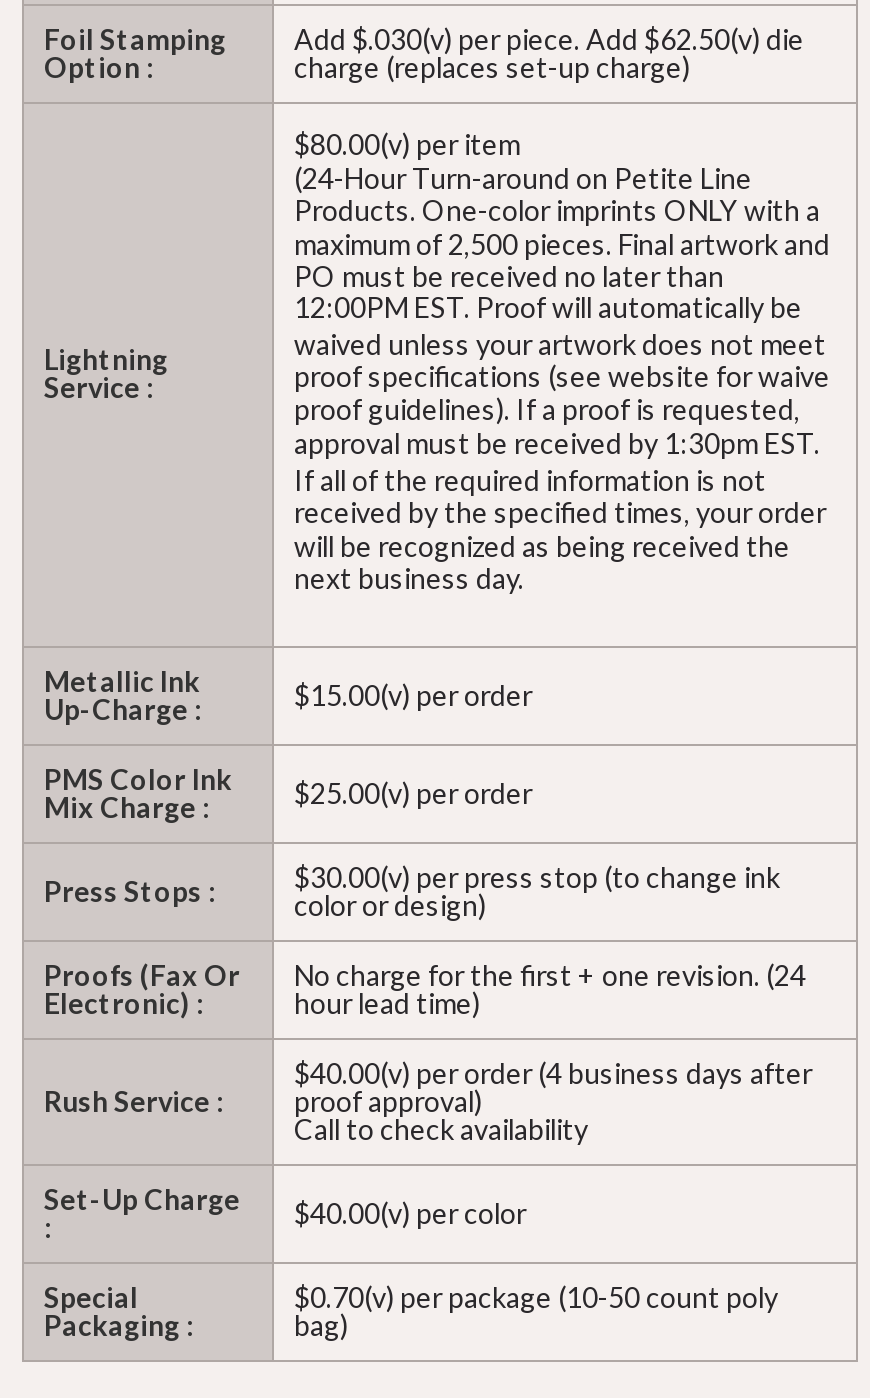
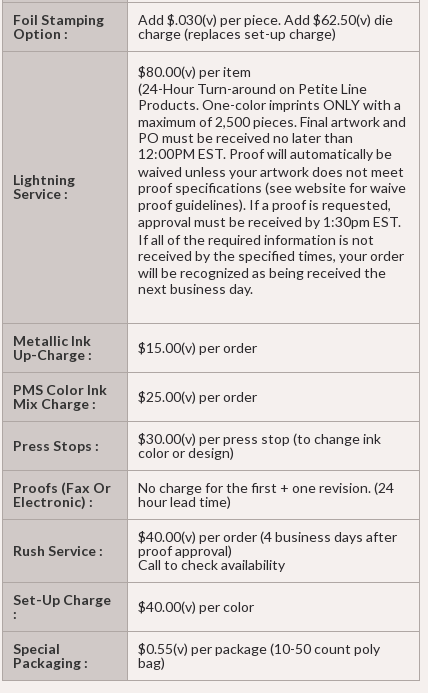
[294,1280,778,1314] $0.70(v) per package (10-50 count poly -> [138,640,380,657] $0.55(v) per package (10-50 count poly

